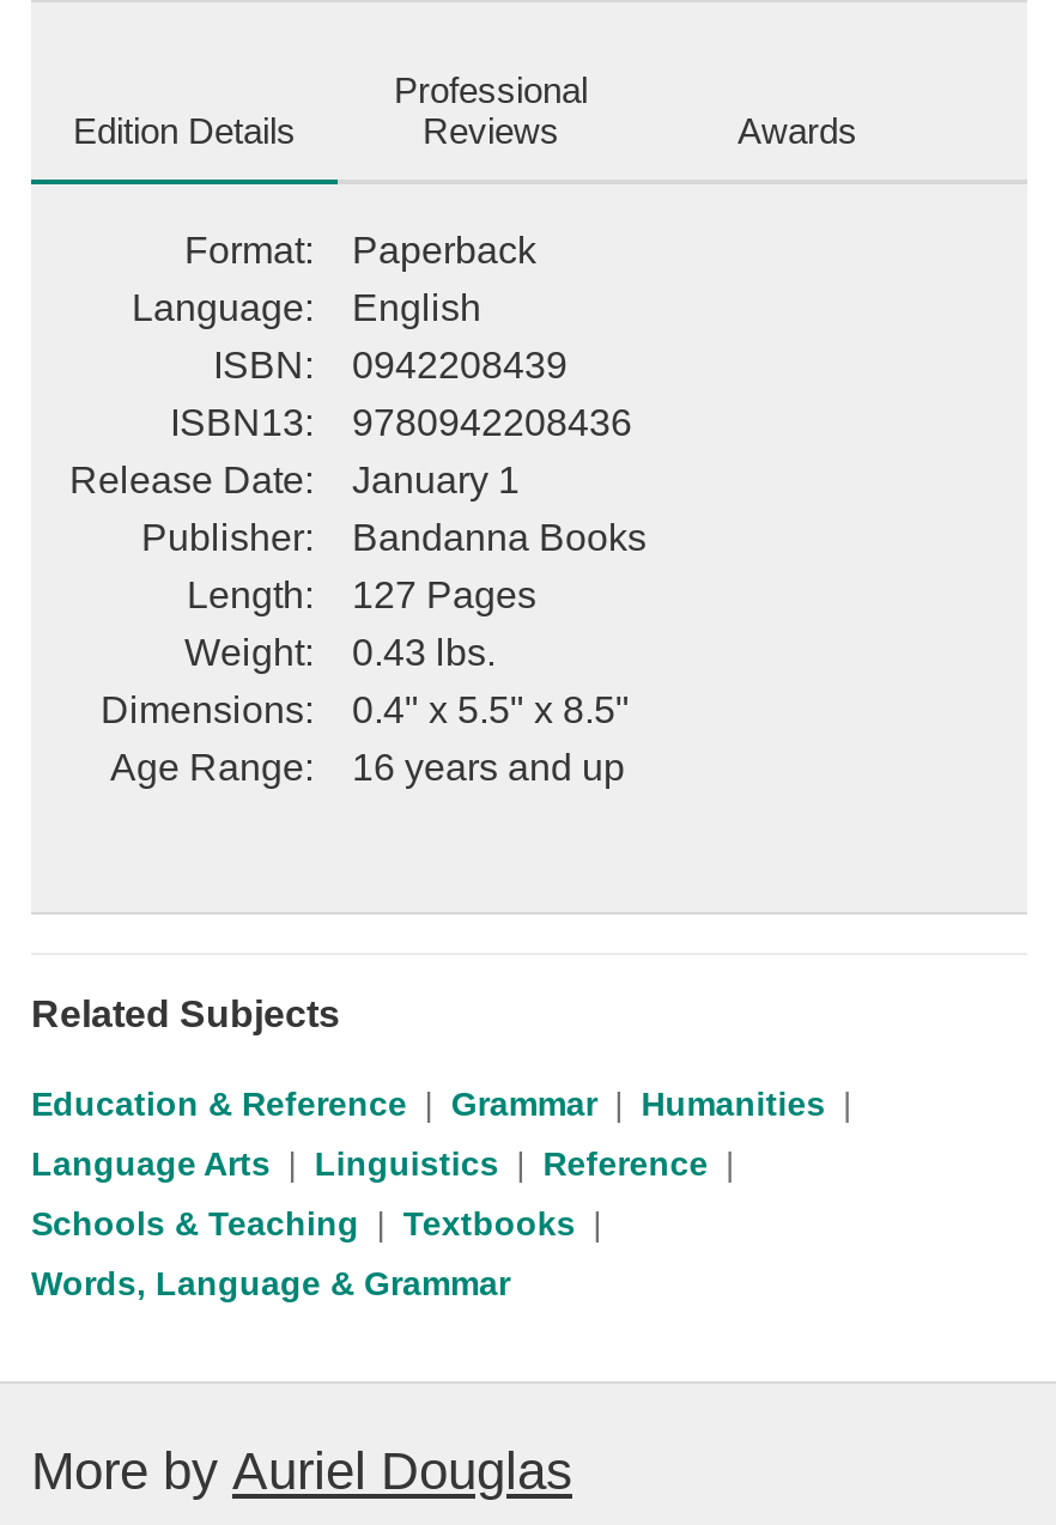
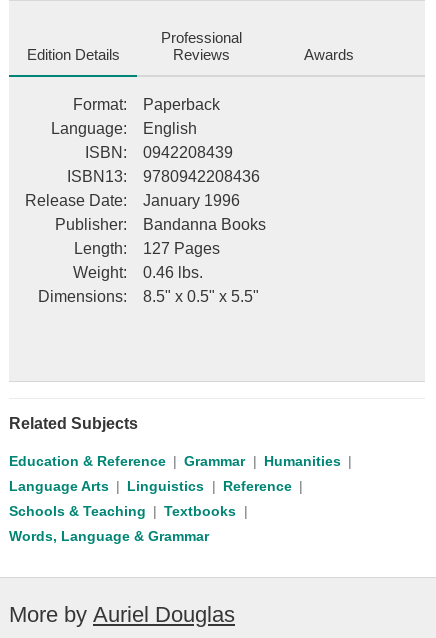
[69,459,520,500] Release Date: January 1 -> [25,192,240,209] Release Date: January 1996
[184,632,496,672] Weight: 0.43 lbs. -> [73,264,203,281] Weight: 0.46 lbs.
[110,689,630,787] 0.4" x 5.5" x 8.5" | Age Range: | 16 years and up -> [143,288,259,305] 8.5" x 0.5" x 5.5"

